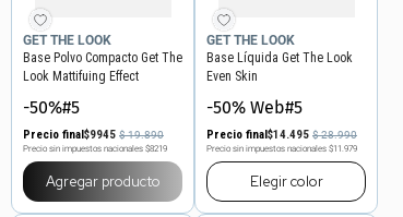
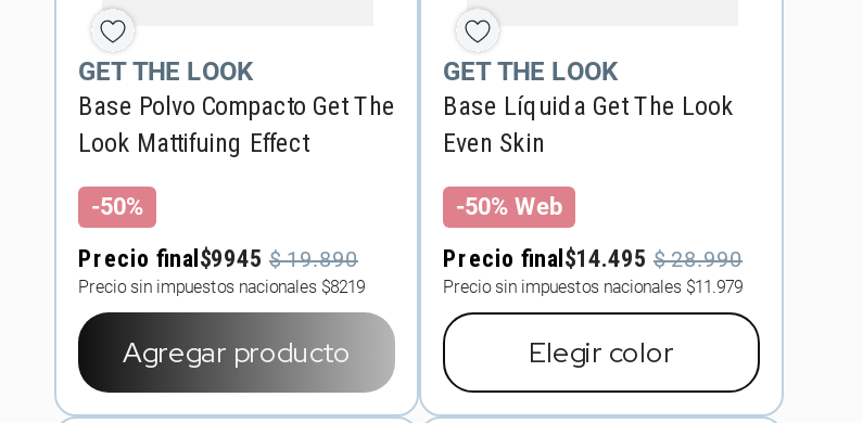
[23,97,80,118] -50%#5 -> [91,193,143,221] -50%
[206,97,303,118] -50% Web#5 -> [456,193,562,221] -50% Web

